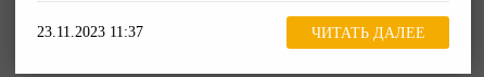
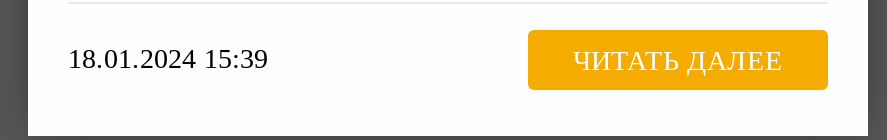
[37,24,143,40] 23.11.2023 11:37 -> [68,44,268,74] 18.01.2024 15:39

